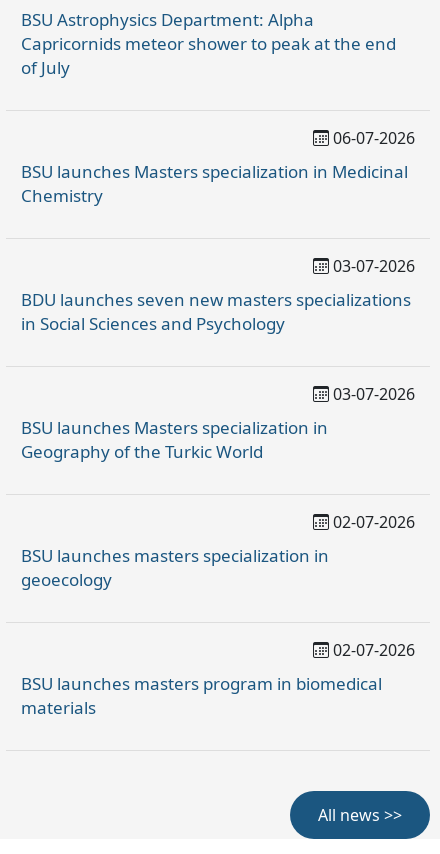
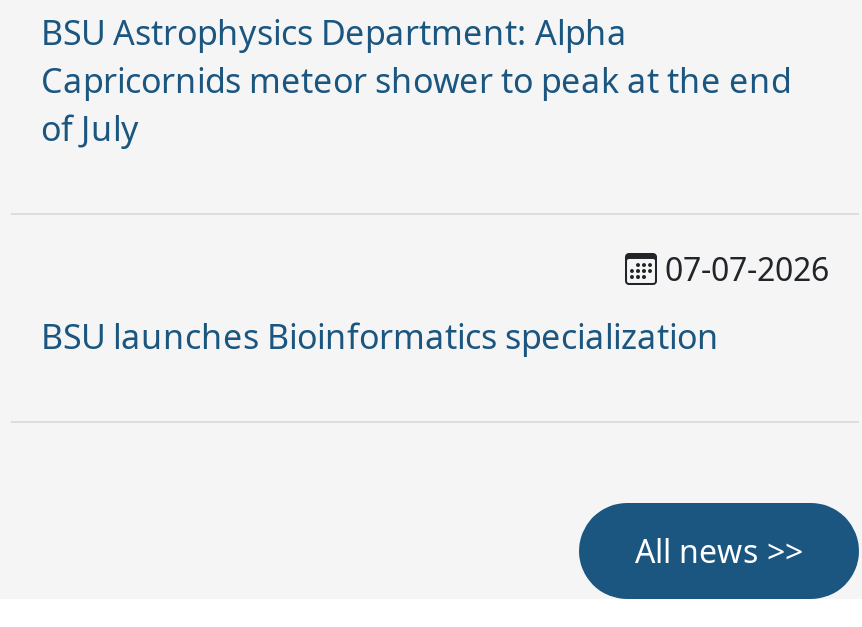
[21,127,415,719] 06-07-2026 | BSU launches Masters specialization in Medicinal | Chemistry | 03-07-2026 | BDU launches seven new masters specializations | in Social Sciences and Psychology | 03-07-2026 | BSU launches Masters specialization in | Geography of the Turkic World | 02-07-2026 | BSU launches masters specialization in | geoecology | 02-07-2026 | BSU launches masters program in biomedical | materials -> [41,247,829,359] 07-07-2026 | BSU launches Bioinformatics specialization

